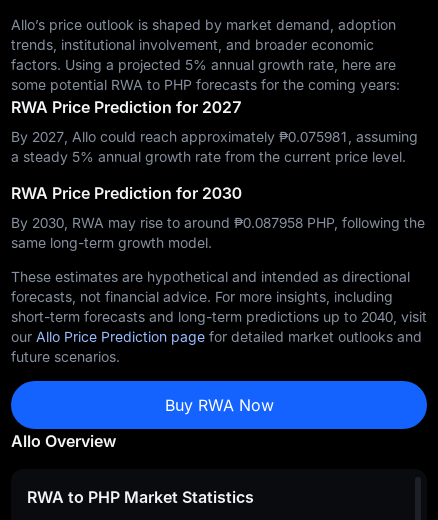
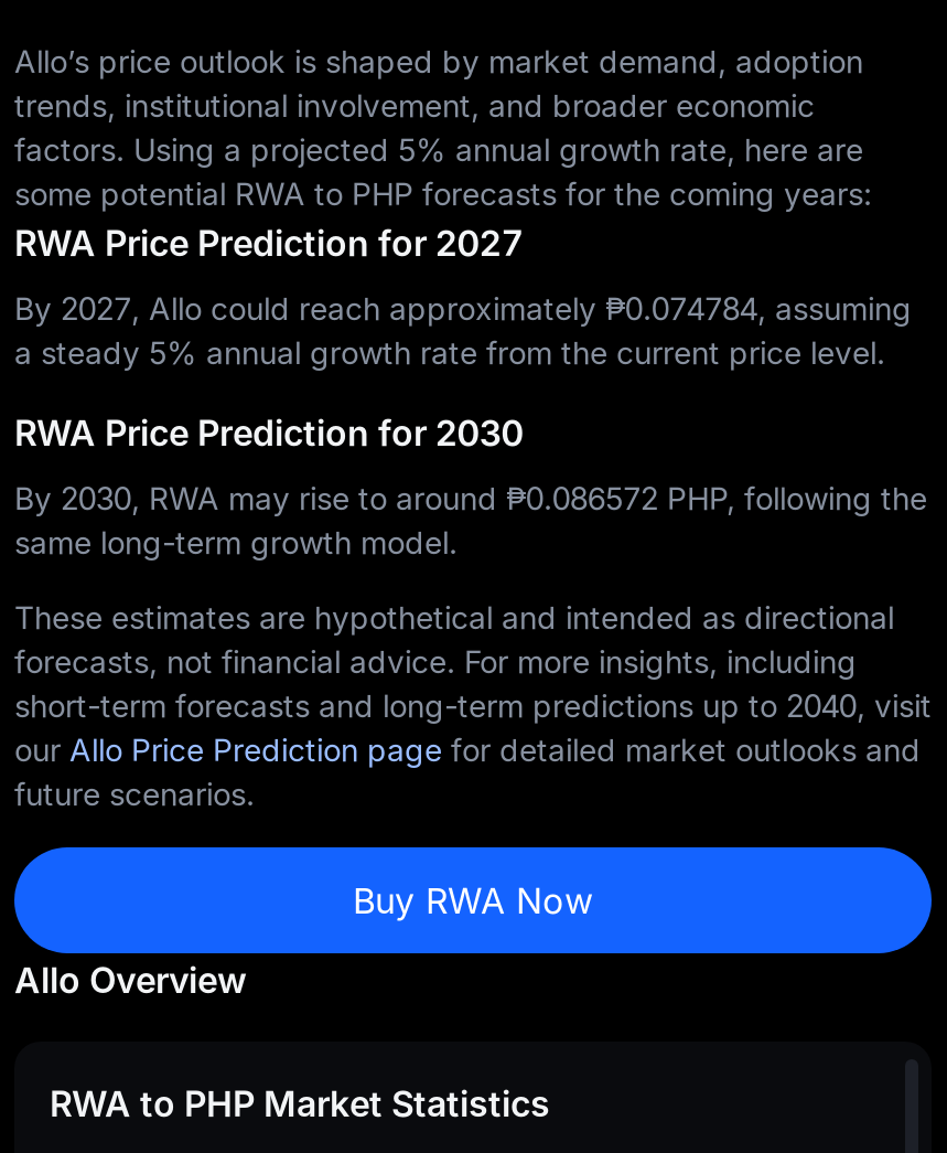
[11,128,418,145] By 2027, Allo could reach approximately ₱0.075981, assuming -> [14,290,912,327] By 2027, Allo could reach approximately ₱0.074784, assuming
[11,214,425,231] By 2030, RWA may rise to around ₱0.087958 PHP, following the -> [14,480,927,517] By 2030, RWA may rise to around ₱0.086572 PHP, following the

